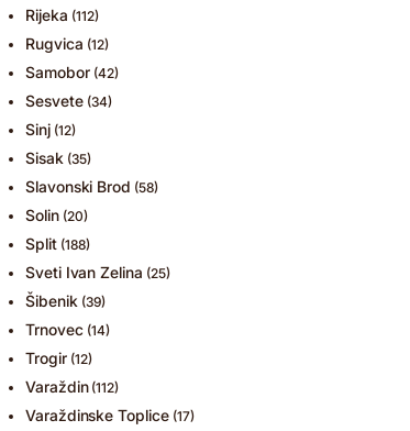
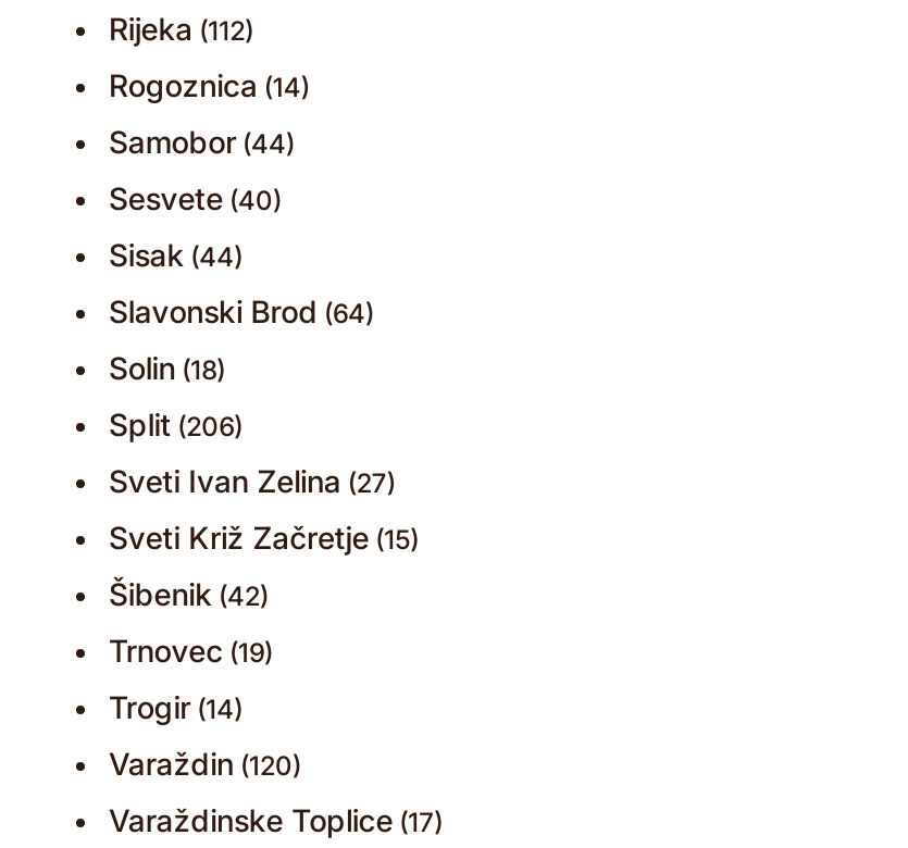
[25,34,108,53] Rugvica (12) -> [109,66,310,103] Rogoznica (14)
[25,63,118,81] Samobor (42) -> [109,123,295,160] Samobor (44)
[25,91,112,110] Sesvete (34) -> [109,179,282,216] Sesvete (40)
[25,120,76,139] Sinj (12) -> [109,236,243,273] Sisak (44)
[25,148,91,167] Sisak (35) -> [109,292,374,329] Slavonski Brod (64)
[25,177,158,196] Slavonski Brod (58) -> [109,349,226,386] Solin (18)
[25,206,88,224] Solin (20) -> [109,406,243,442] Split (206)
[25,234,90,253] Split (188) -> [109,462,395,499] Sveti Ivan Zelina (27)
[25,263,170,281] Sveti Ivan Zelina (25) -> [109,519,419,556] Sveti Križ Začretje (15)
[25,291,105,310] Šibenik (39) -> [109,575,269,612] Šibenik (42)
[25,320,109,339] Trnovec (14) -> [109,632,273,669] Trnovec (19)
[25,349,92,367] Trogir (12) -> [109,688,243,725] Trogir (14)
[25,377,119,396] Varaždin (112) -> [109,745,301,782] Varaždin (120)

